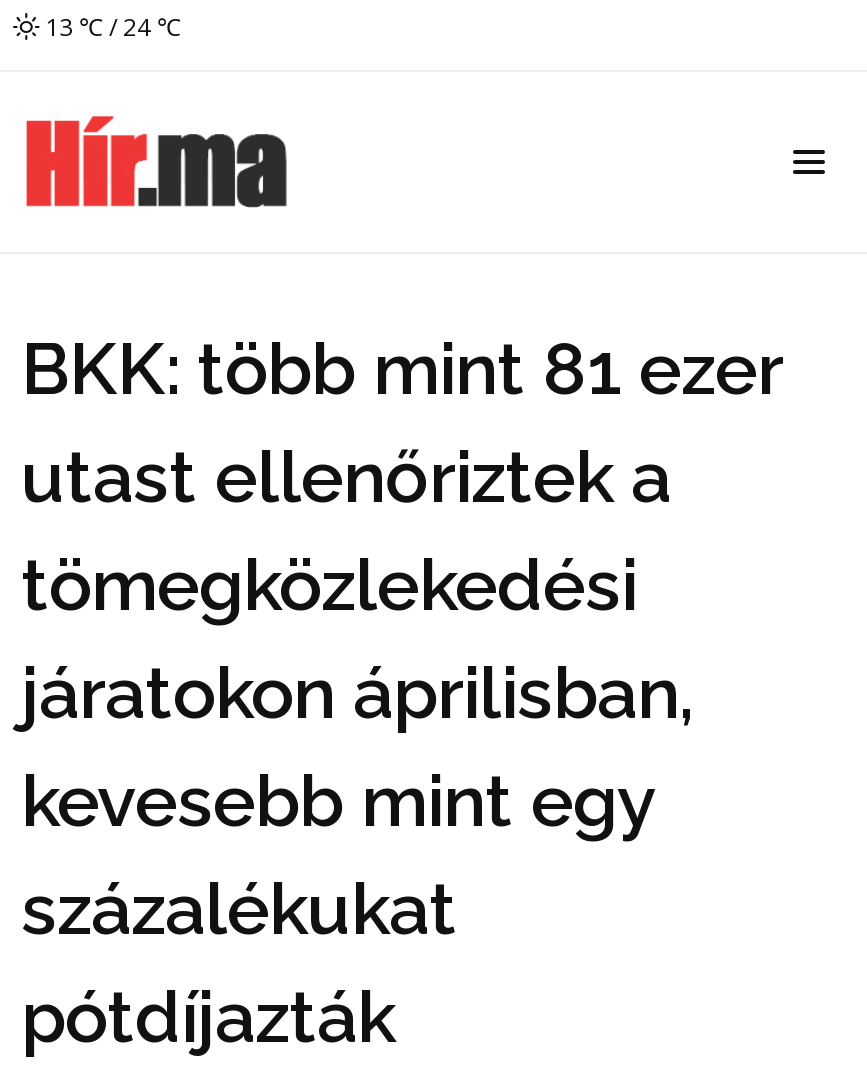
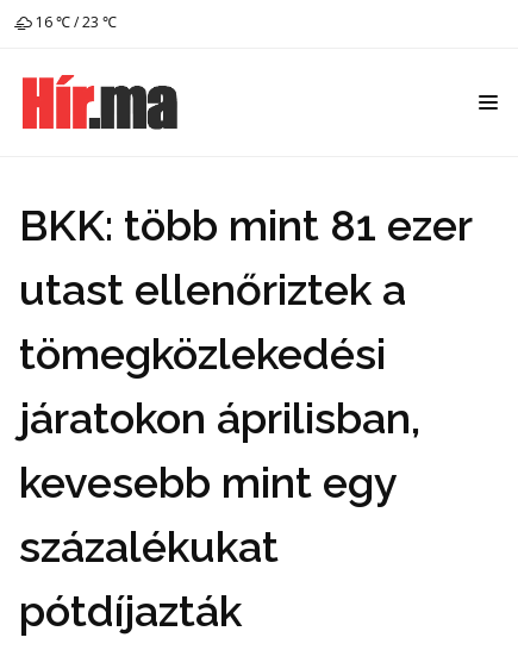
[39,10,181,44] 13 ℃ / 24 ℃ -> [32,12,117,32] 16 ℃ / 23 ℃

